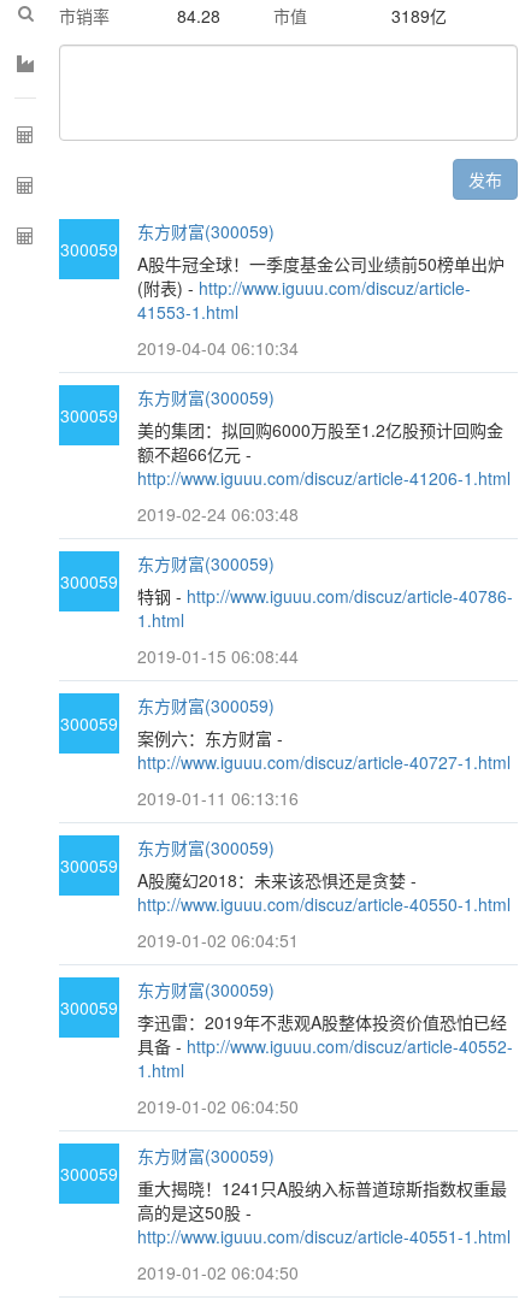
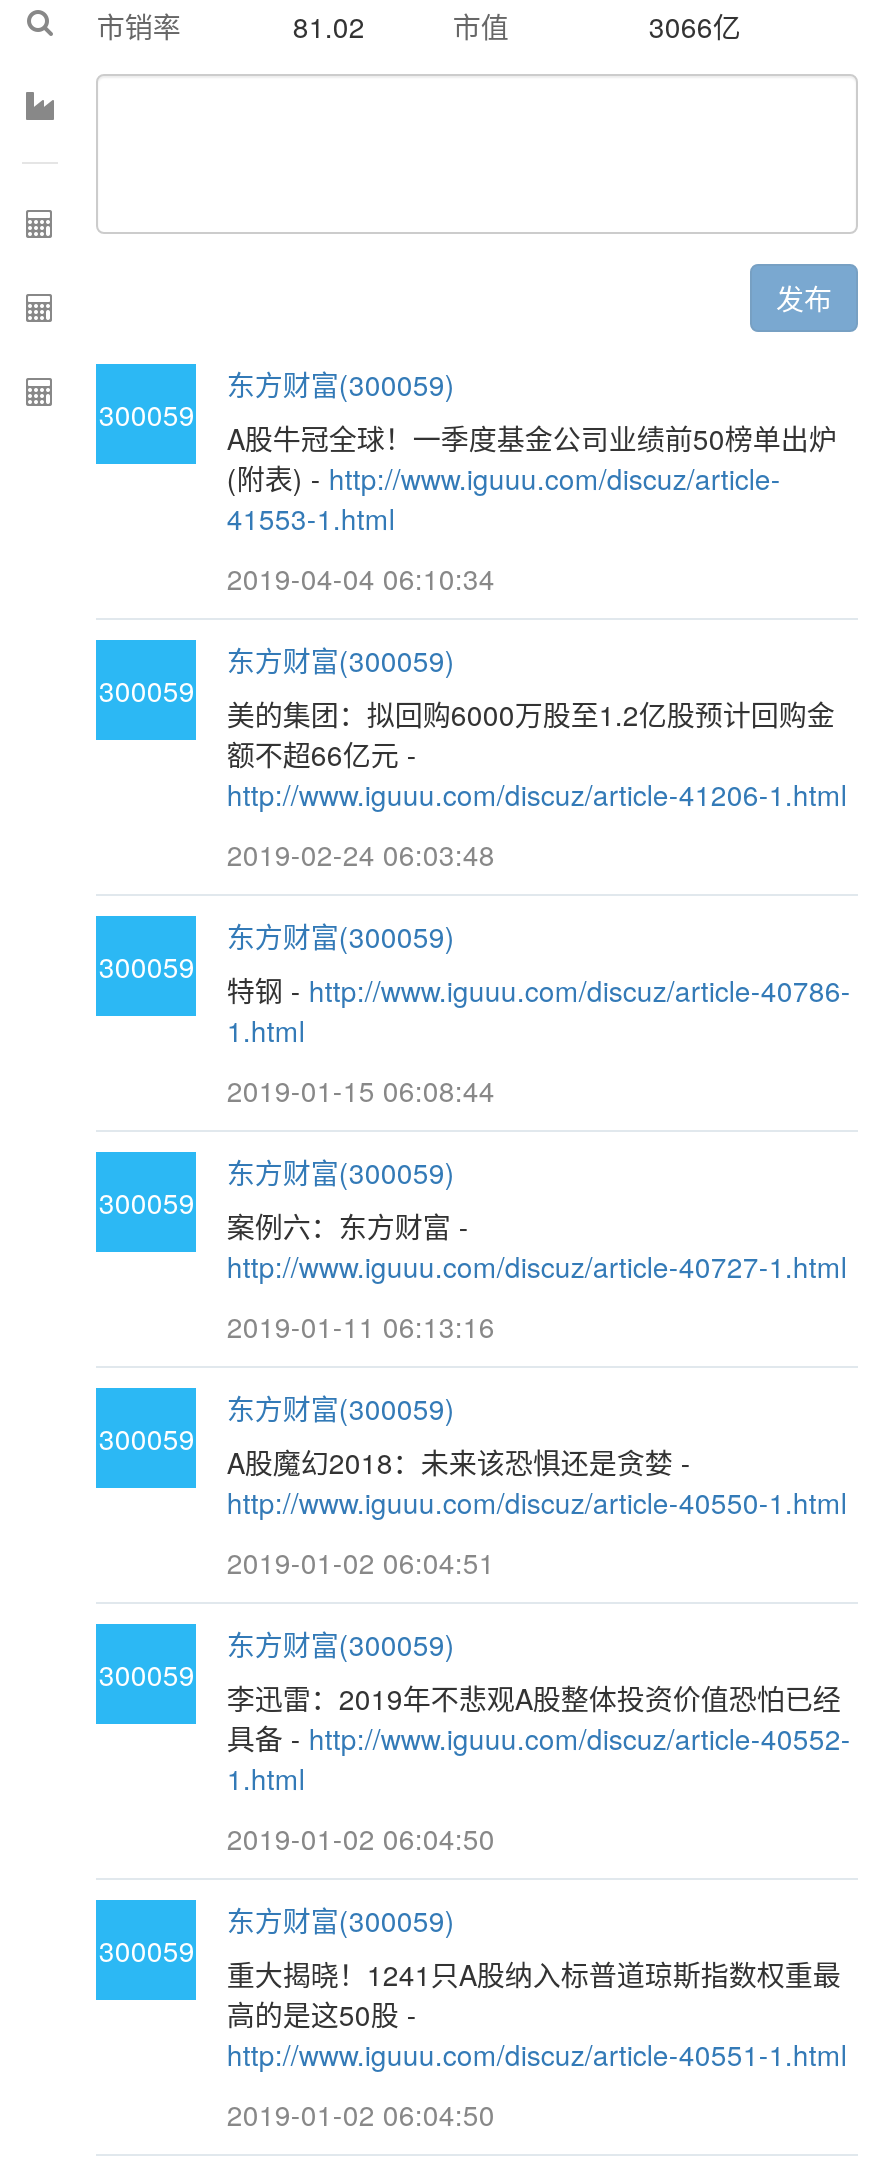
[177,4,221,28] 84.28 -> [293,6,365,46] 81.02
[392,4,447,28] 3189亿 -> [649,6,741,46] 3066亿

